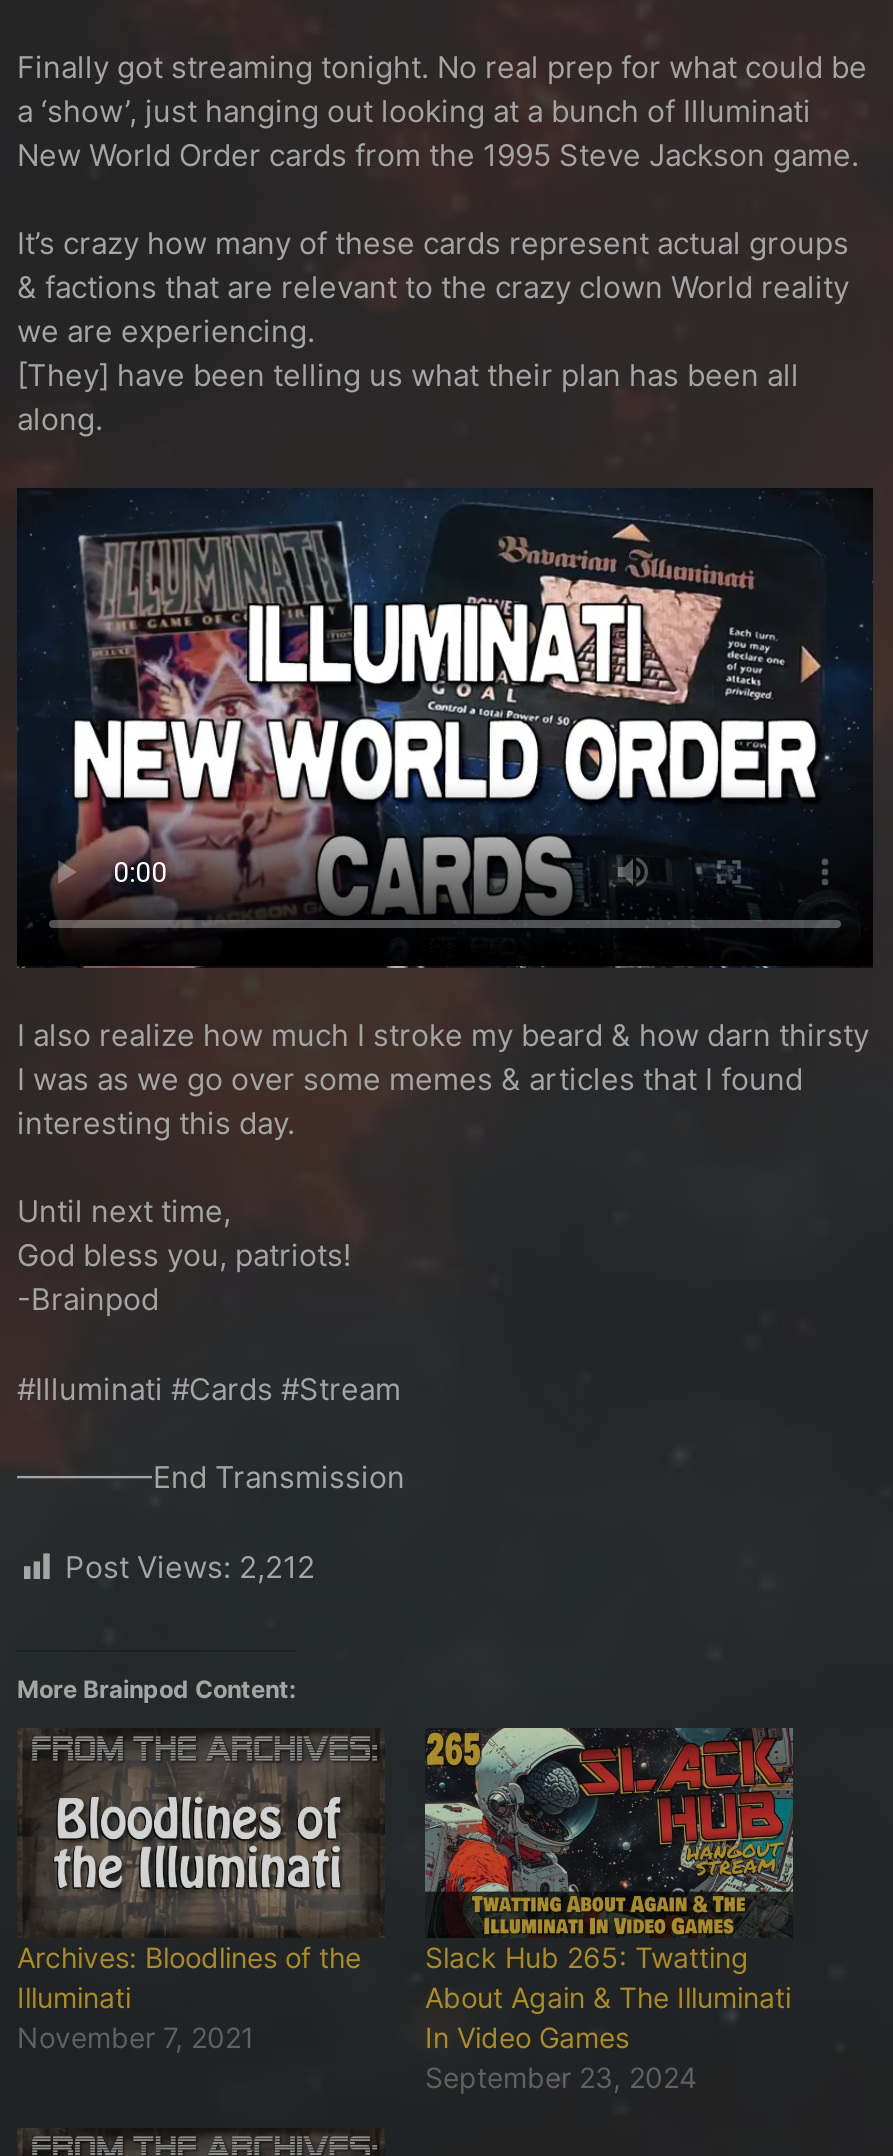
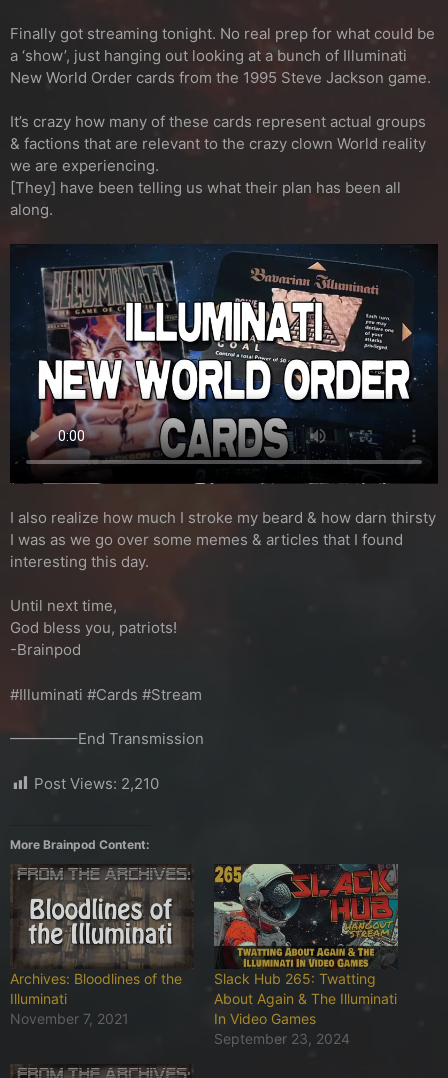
[65,1548,315,1586] Post Views: 2,212 -> [34,774,159,793] Post Views: 2,210

